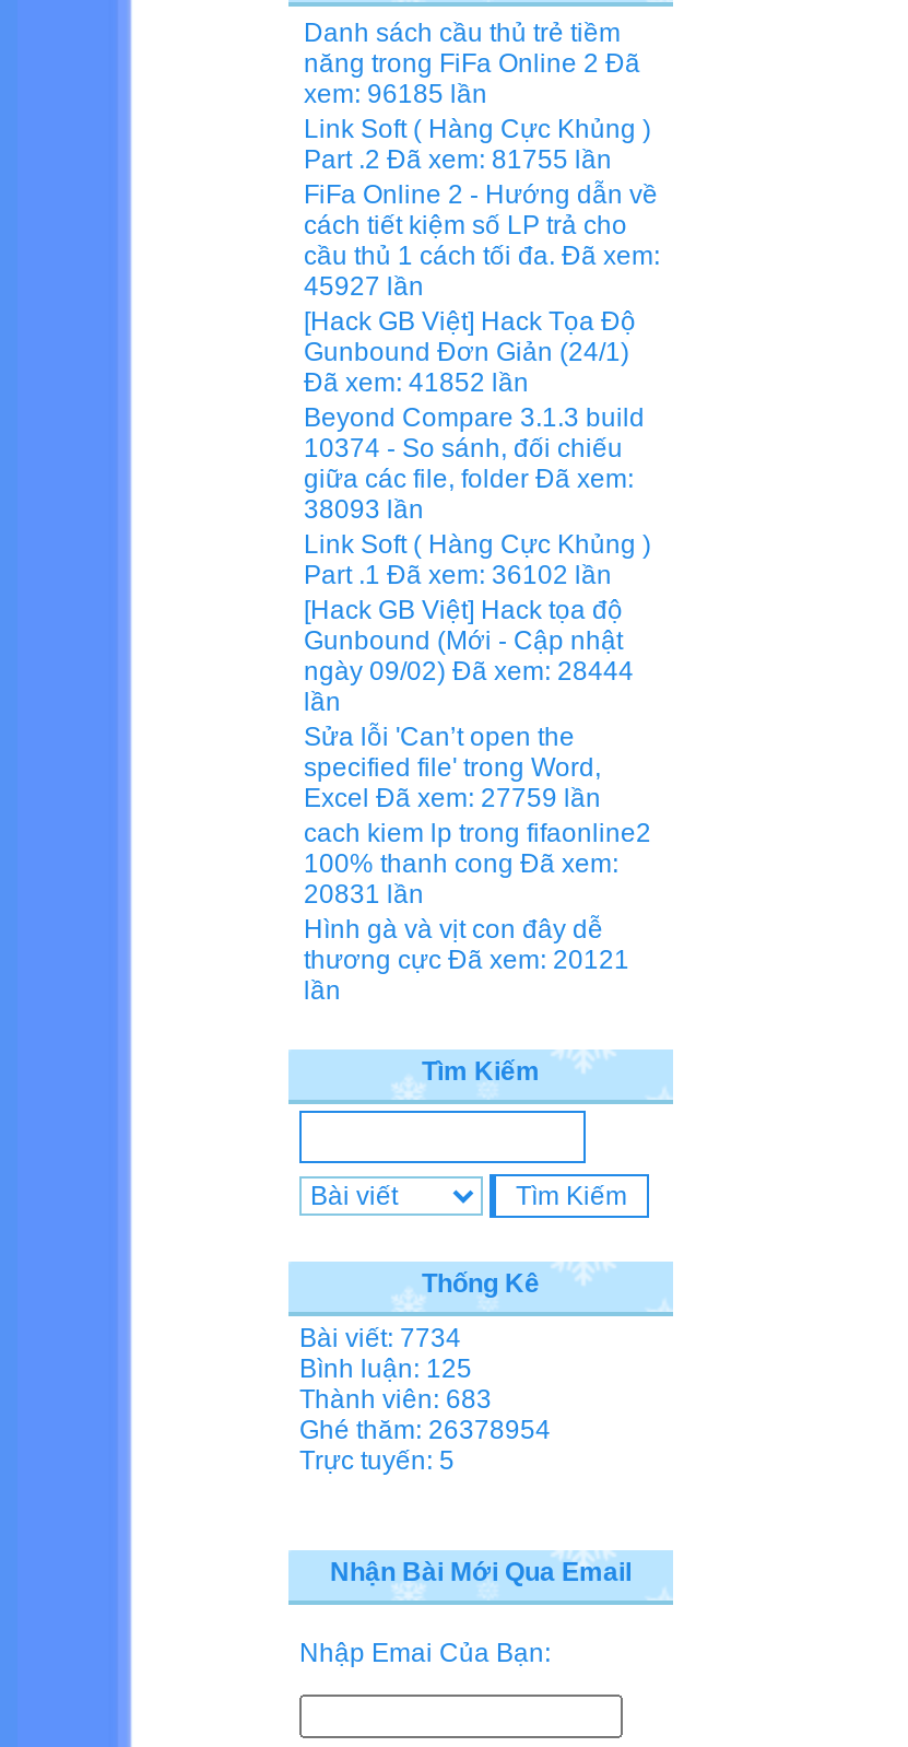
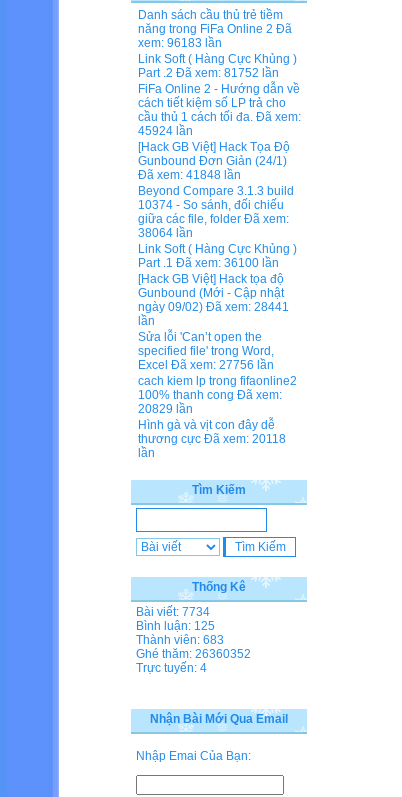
[304,79,487,109] xem: 96185 lần -> [138,36,222,50] xem: 96183 lần
[304,144,612,175] Part .2 Đã xem: 81755 lần -> [138,66,279,80] Part .2 Đã xem: 81752 lần
[304,271,424,302] 45927 lần -> [138,124,193,138] 45924 lần
[304,367,529,398] Đã xem: 41852 lần -> [138,168,241,182] Đã xem: 41848 lần
[304,494,424,525] 38093 lần -> [138,226,193,240] 38064 lần
[304,560,612,590] Part .1 Đã xem: 36102 lần -> [138,256,279,270] Part .1 Đã xem: 36100 lần
[304,656,634,687] ngày 09/02) Đã xem: 28444 -> [138,300,289,314] ngày 09/02) Đã xem: 28441
[304,783,601,813] Excel Đã xem: 27759 lần -> [138,358,274,372] Excel Đã xem: 27756 lần
[304,879,424,910] 20831 lần -> [138,402,193,416] 20829 lần
[304,945,629,975] thương cực Đã xem: 20121 -> [138,432,286,446] thương cực Đã xem: 20118
[299,1415,551,1445] Ghé thăm: 26378954 -> [136,647,251,661] Ghé thăm: 26360352
[299,1445,455,1476] Trực tuyến: 5 -> [136,661,207,675] Trực tuyến: 4

